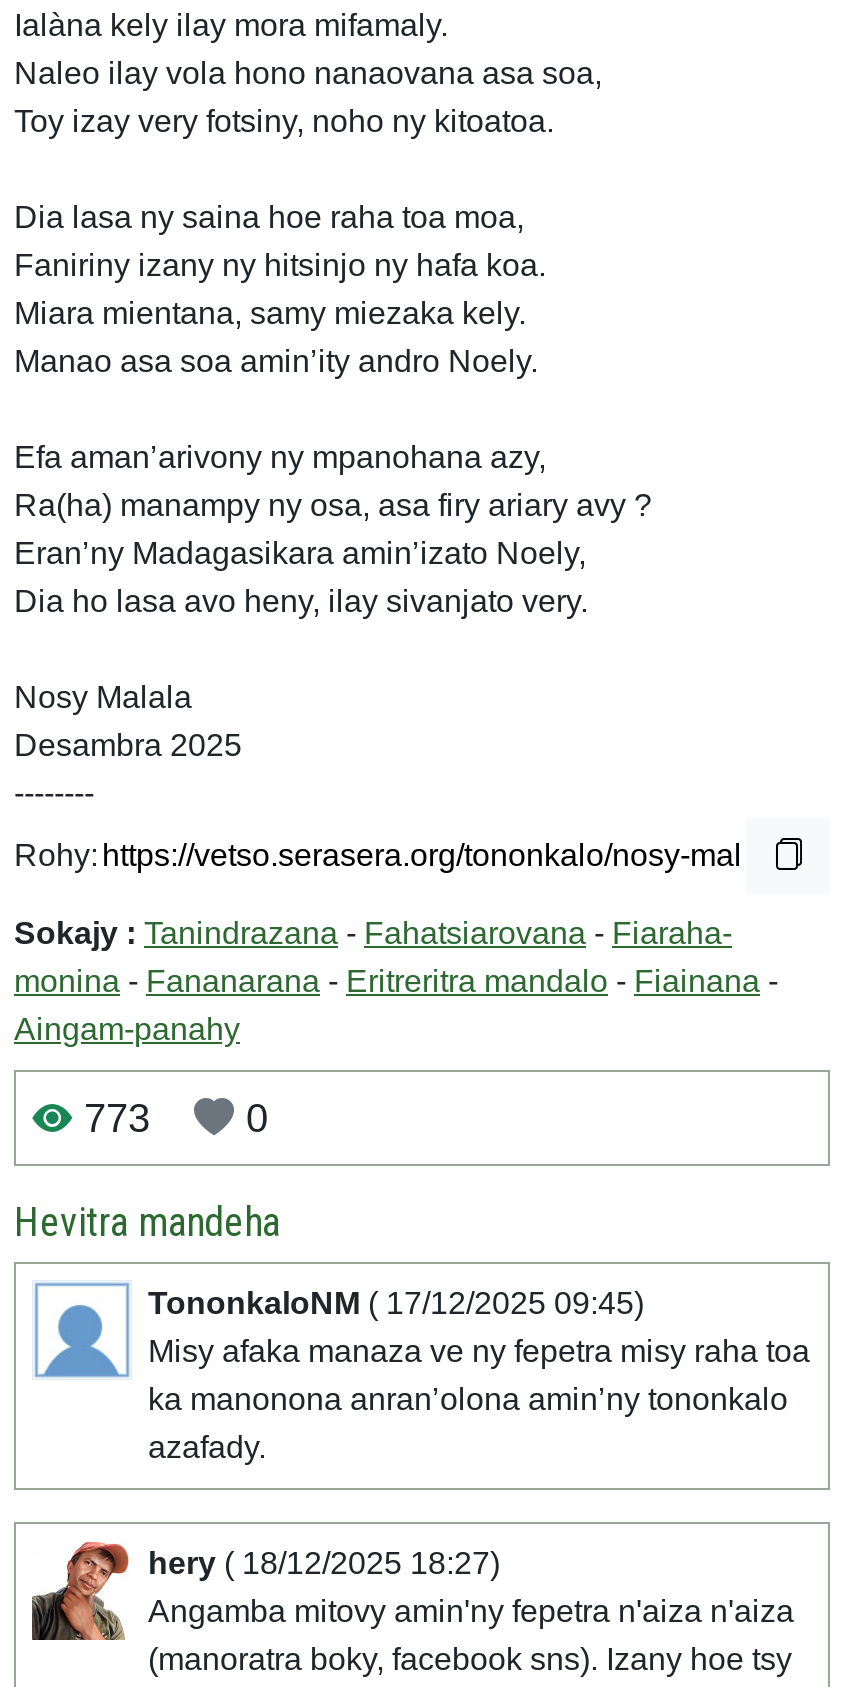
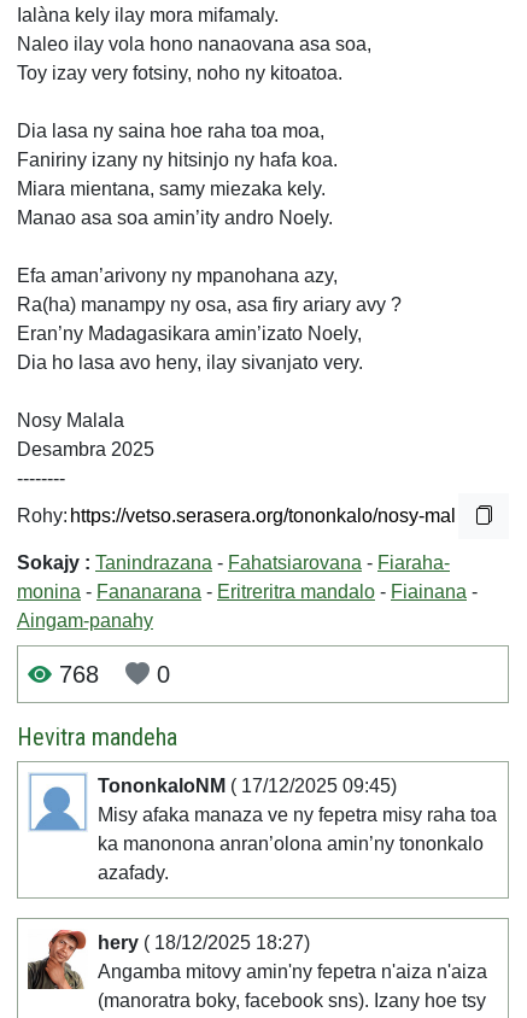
[72,1097,268,1141] 773 0 -> [52,661,170,688] 768 0

